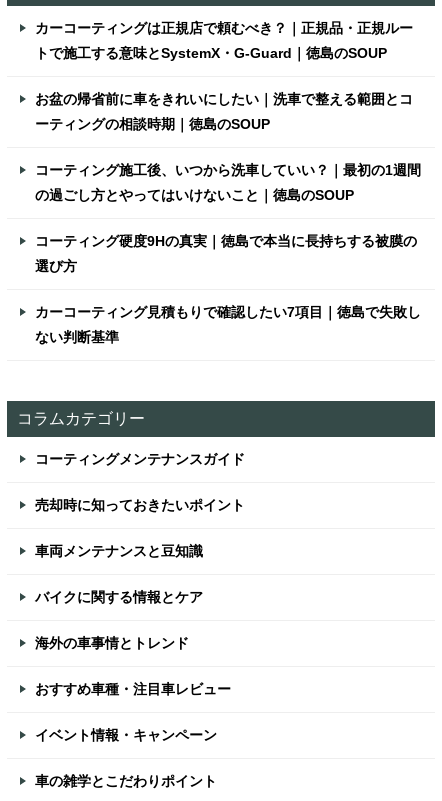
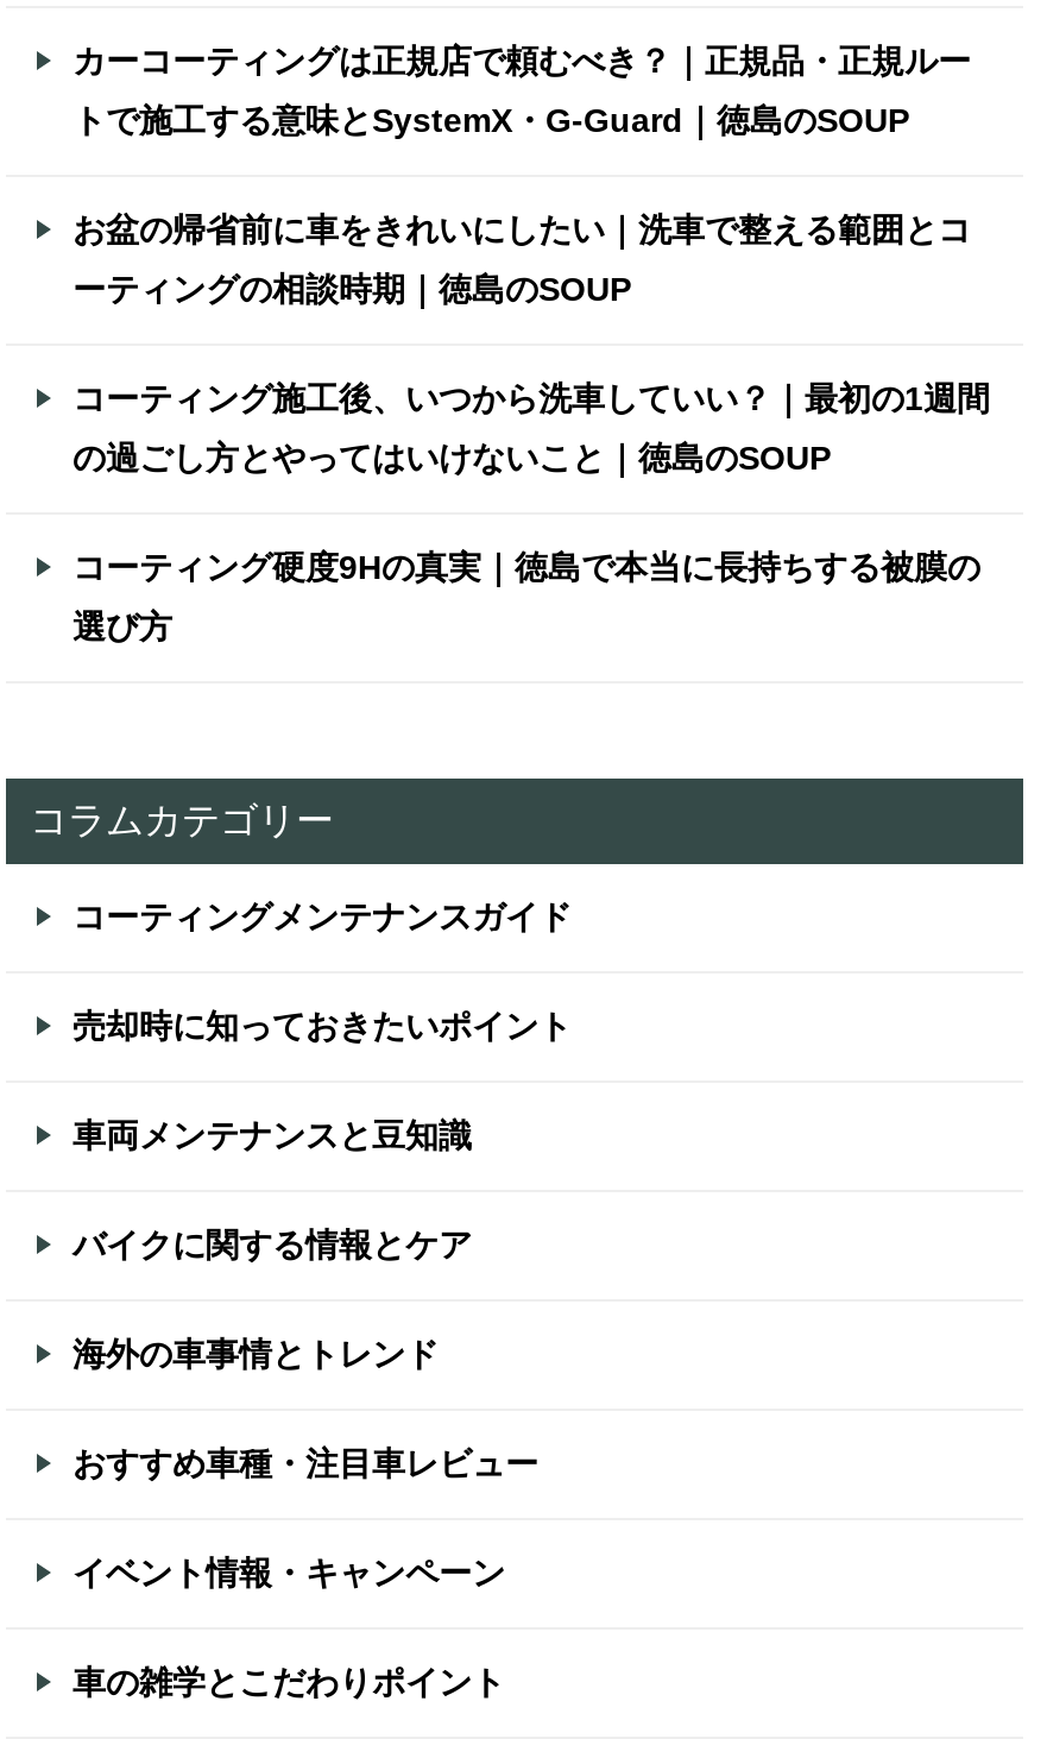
[35,303,421,344] カーコーティング見積もりで確認したい7項目｜徳島で失敗し | ない判断基準 -> none

